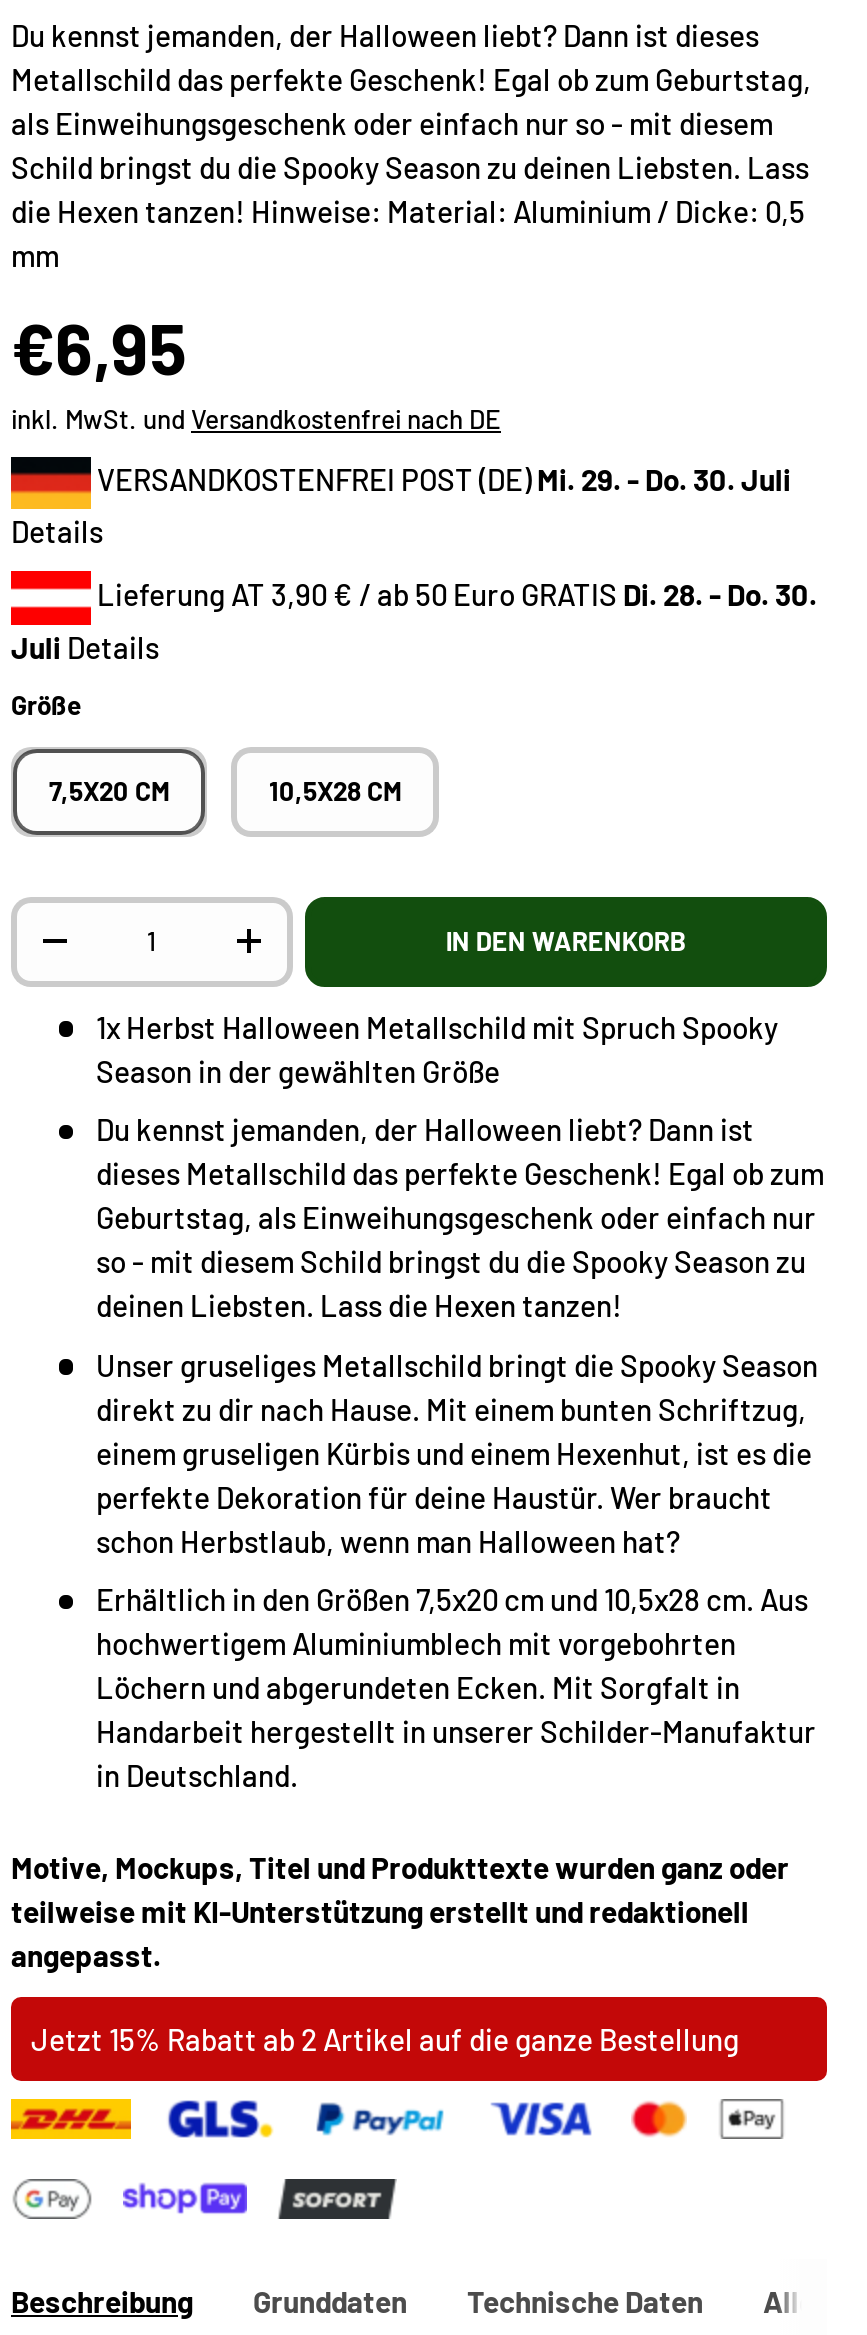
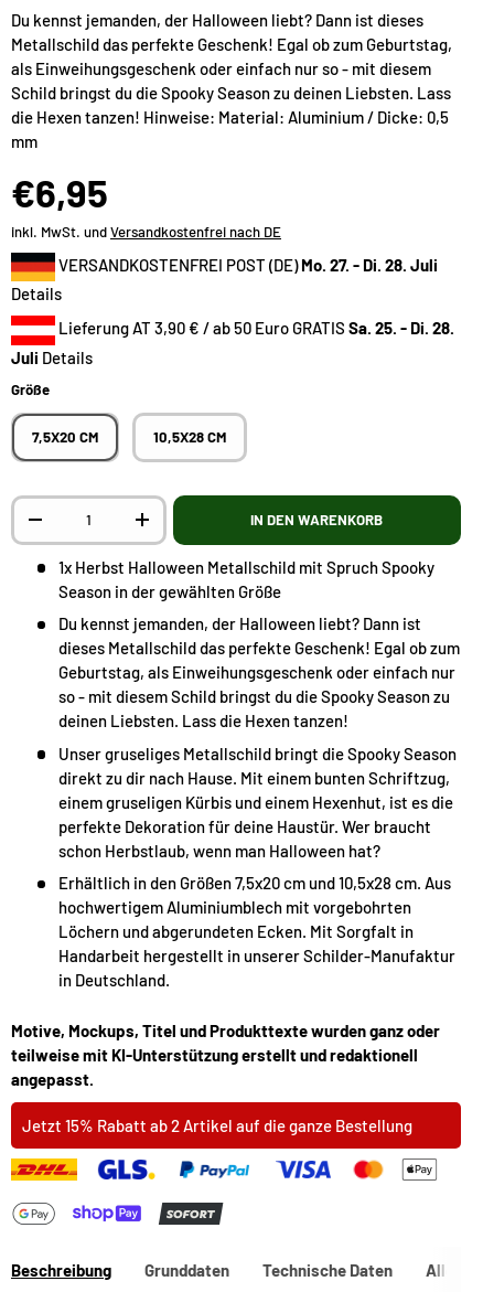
[91,461,791,497] VERSANDKOSTENFREI POST (DE) Mi. 29. - Do. 30. Juli -> [55,255,438,275] VERSANDKOSTENFREI POST (DE) Mo. 27. - Di. 28. Juli
[91,576,817,612] Lieferung AT 3,90 € / ab 50 Euro GRATIS Di. 28. - Do. 30. -> [55,319,454,338] Lieferung AT 3,90 € / ab 50 Euro GRATIS Sa. 25. - Di. 28.

